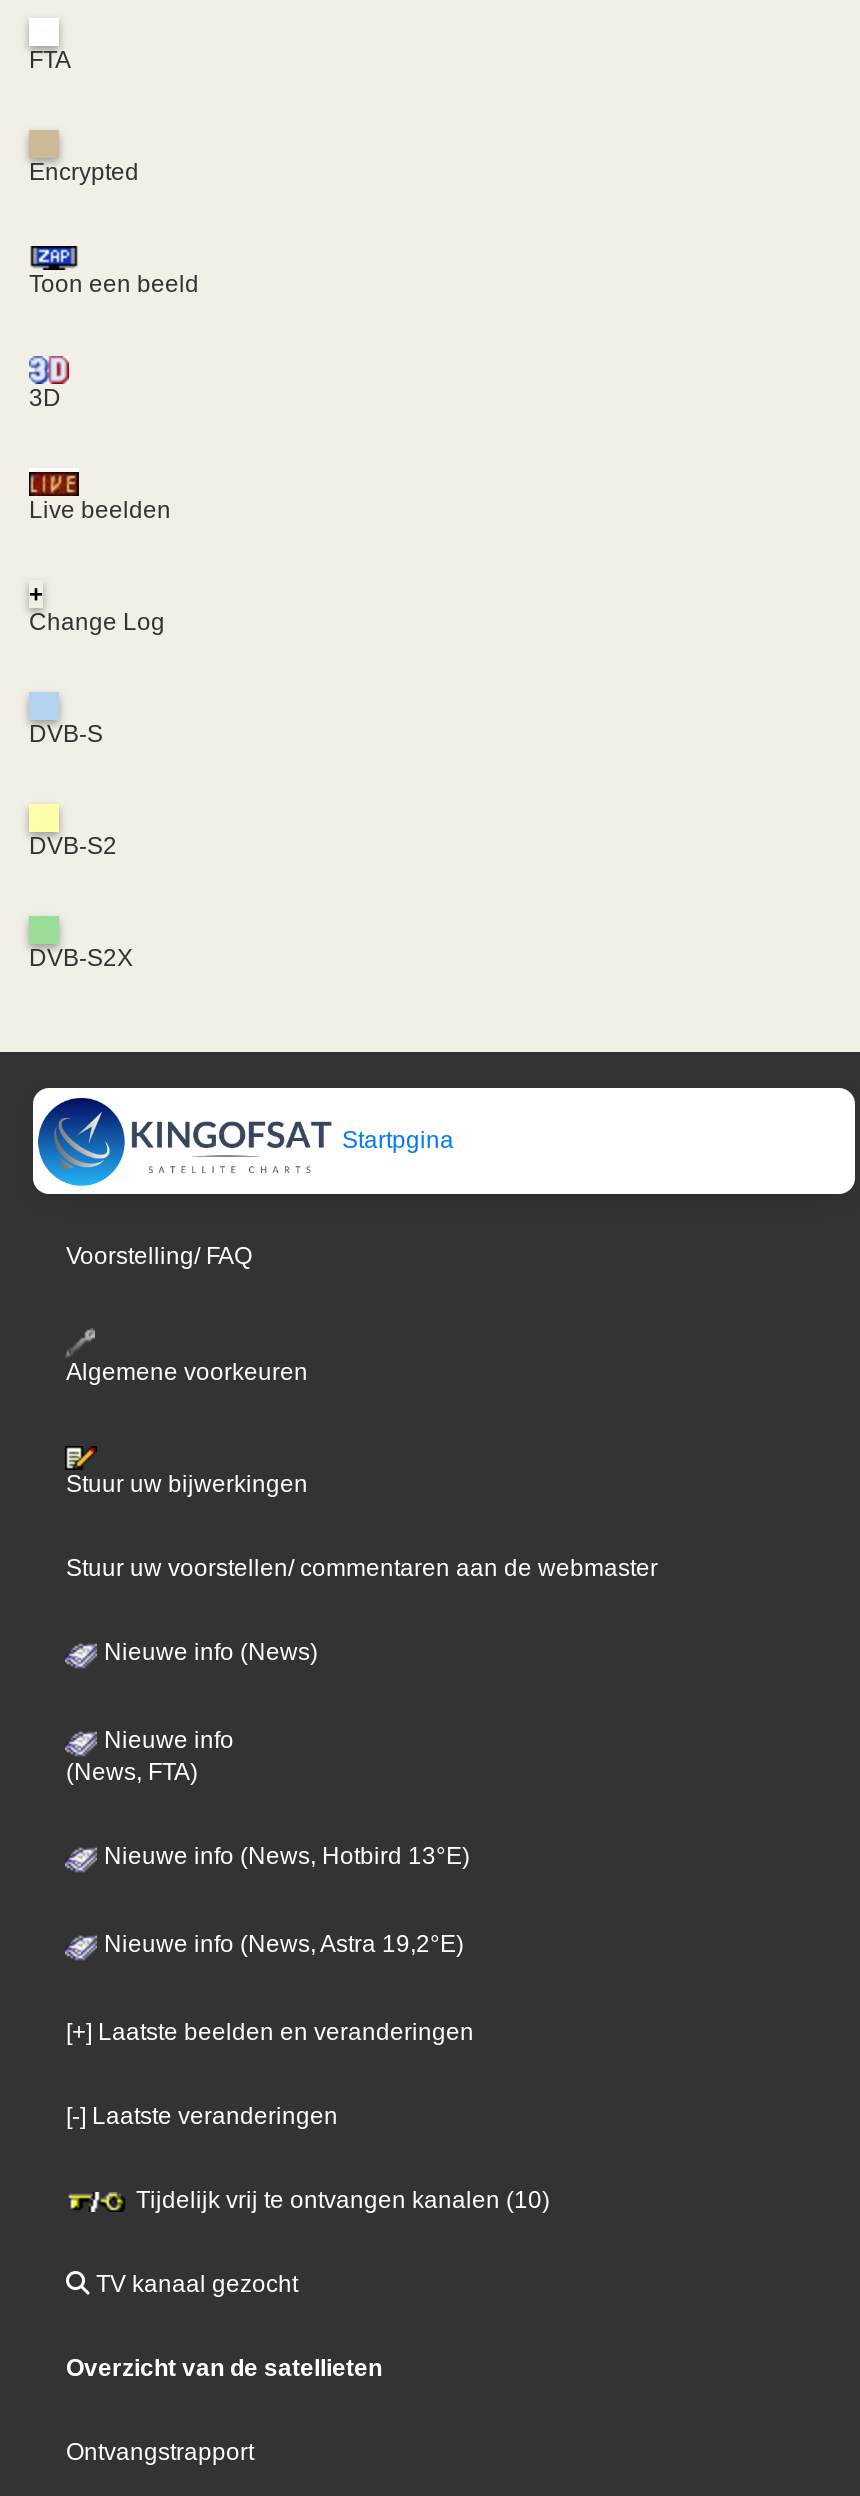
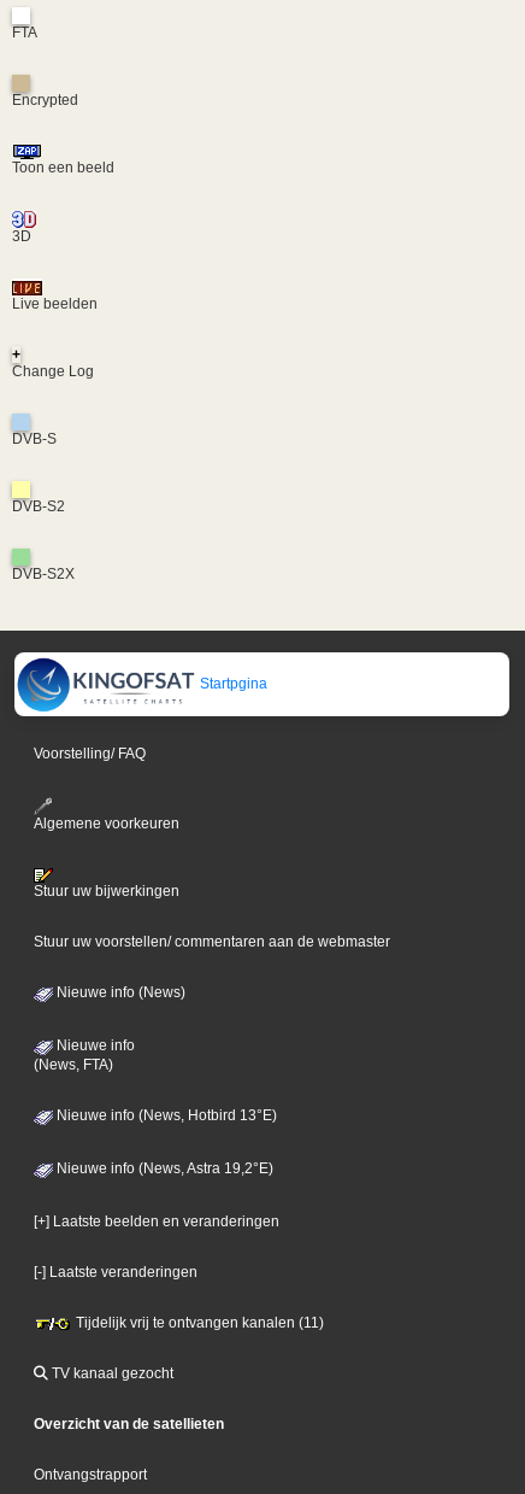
[130,2185,550,2213] Tijdelijk vrij te ontvangen kanalen (10) -> [73,1314,324,1331] Tijdelijk vrij te ontvangen kanalen (11)

